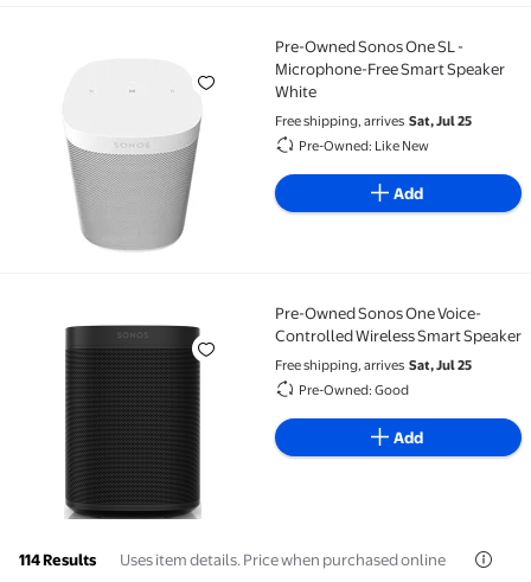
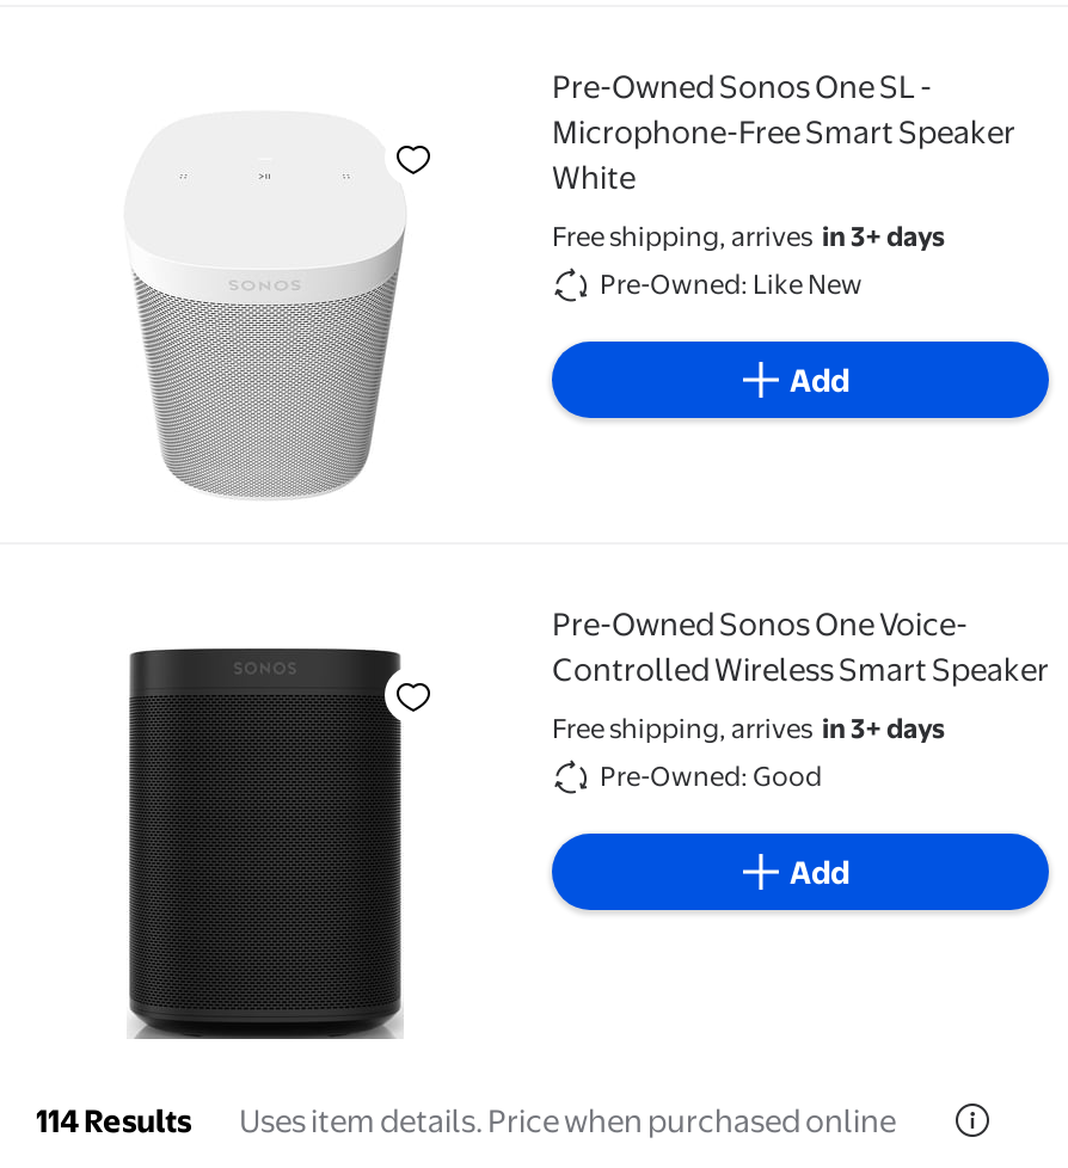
[275,113,472,129] Free shipping, arrives Sat, Jul 25 -> [552,220,946,253] Free shipping, arrives in 3+ days
[275,357,472,373] Free shipping, arrives Sat, Jul 25 -> [552,712,946,745] Free shipping, arrives in 3+ days

